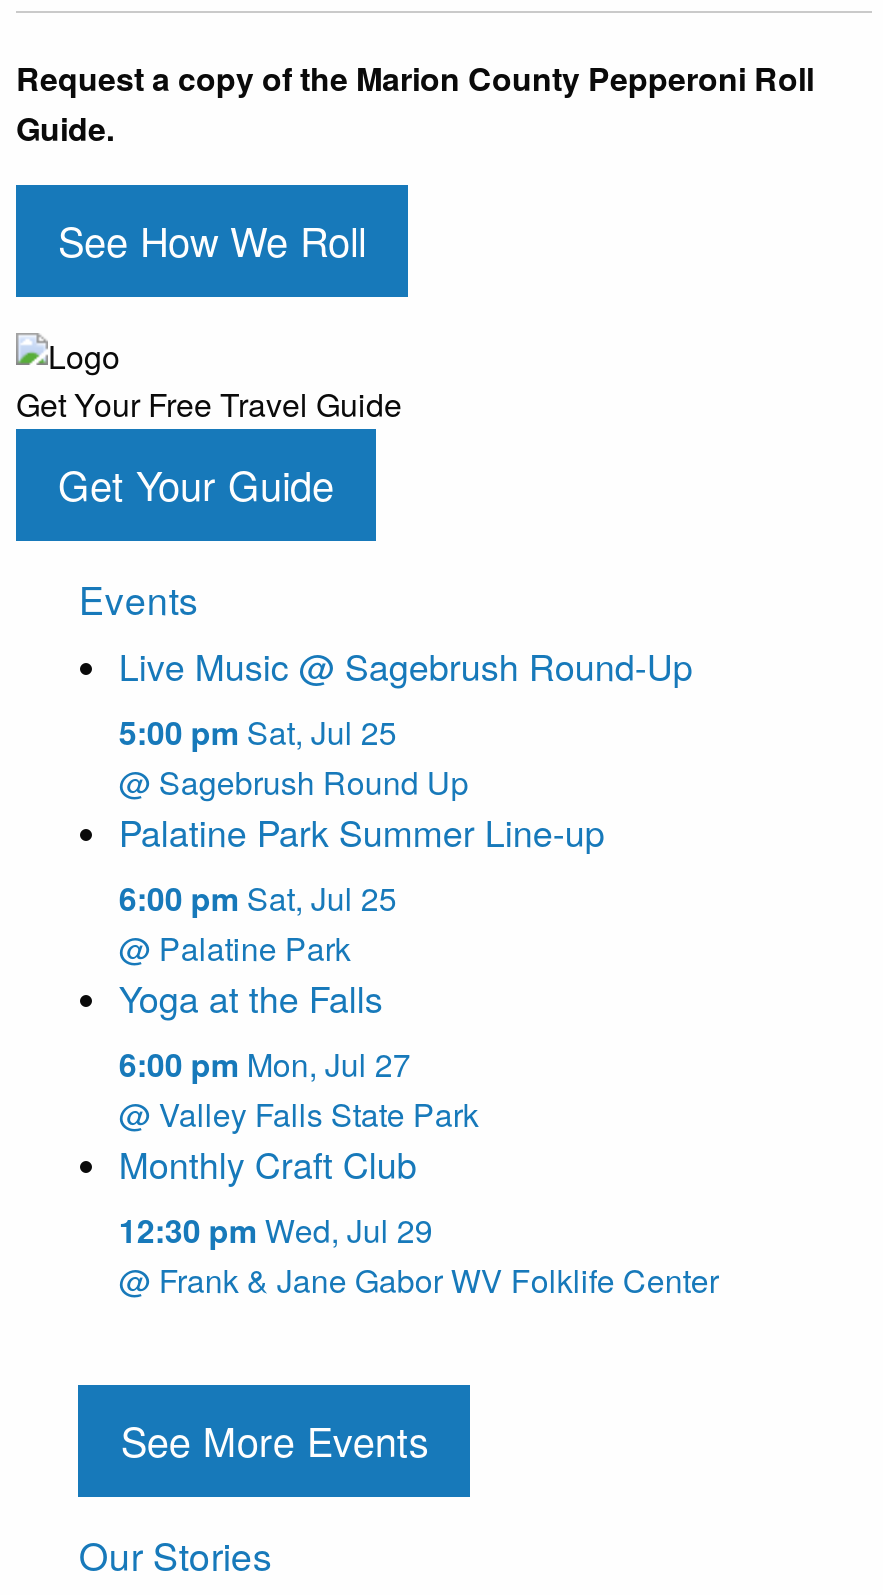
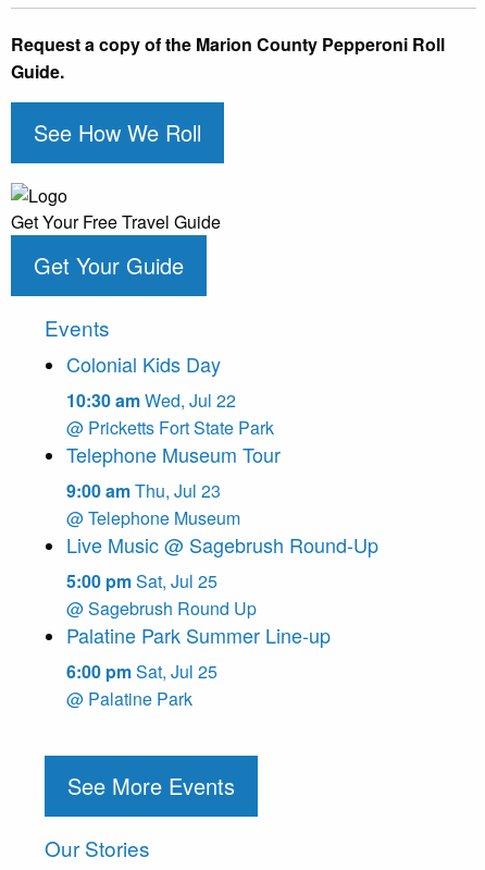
none -> [67,349,281,530] Colonial Kids Day | 10:30 am Wed, Jul 22 | @ Pricketts Fort State Park | Telephone Museum Tour | 9:00 am Thu, Jul 23 | @ Telephone Museum
moved [119,639,693,971] -> [67,530,379,711]: Live Music @ Sagebrush Round-Up | 5:00 pm Sat, Jul 25 | @ Sagebrush Round Up | Palatine Park Summer Line-up | 6:00 pm Sat, Jul 25 | @ Palatine Park
[119,971,719,1303] Yoga at the Falls | 6:00 pm Mon, Jul 27 | @ Valley Falls State Park | Monthly Craft Club | 12:30 pm Wed, Jul 29 | @ Frank & Jane Gabor WV Folklife Center -> none

